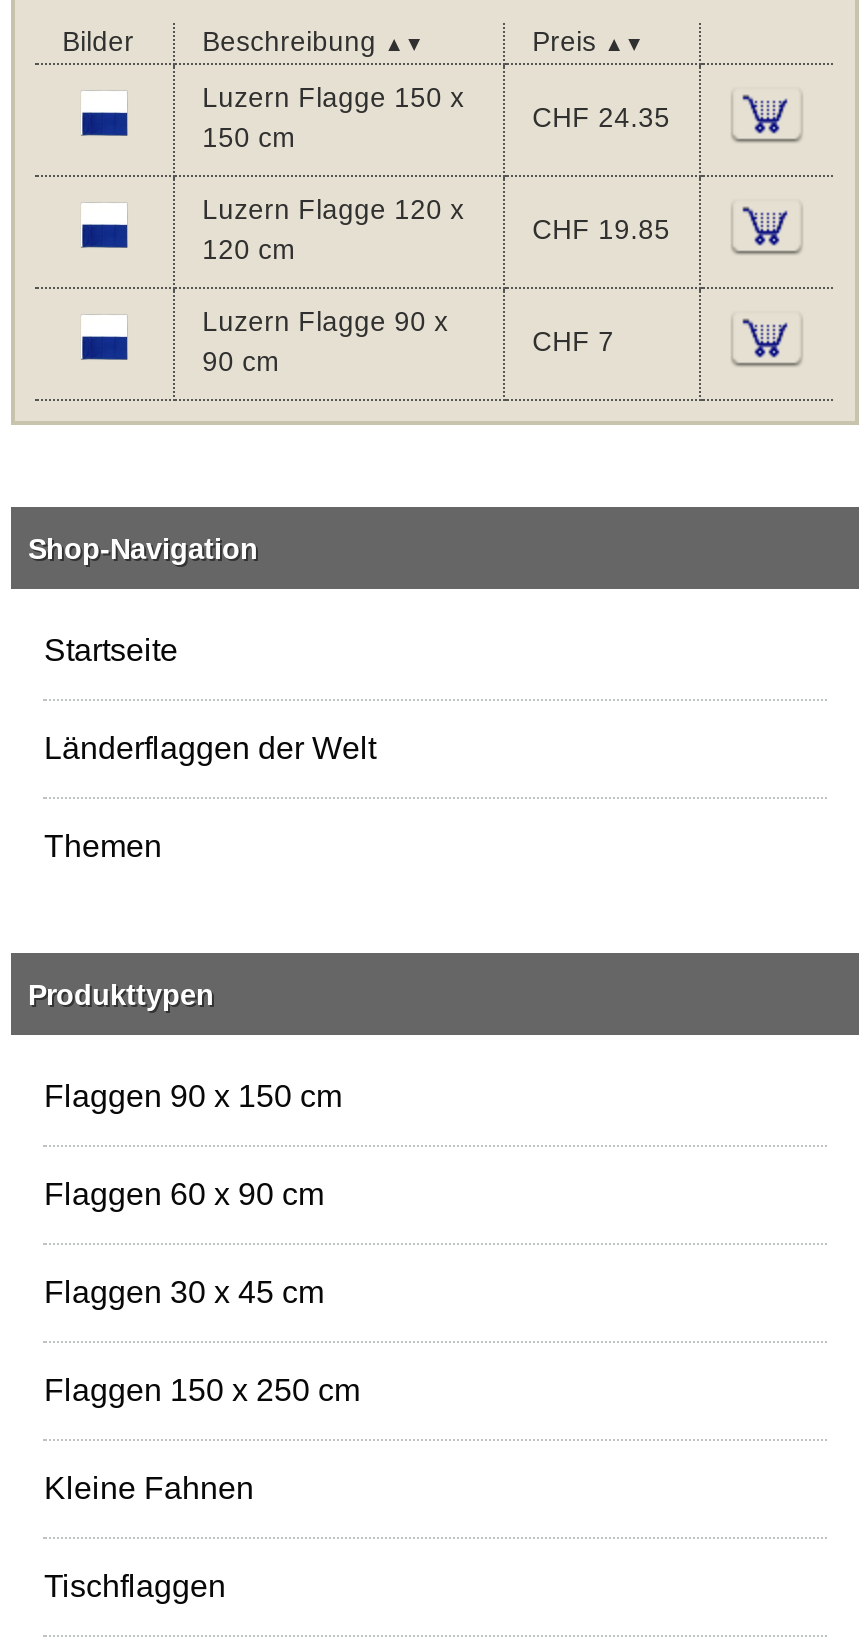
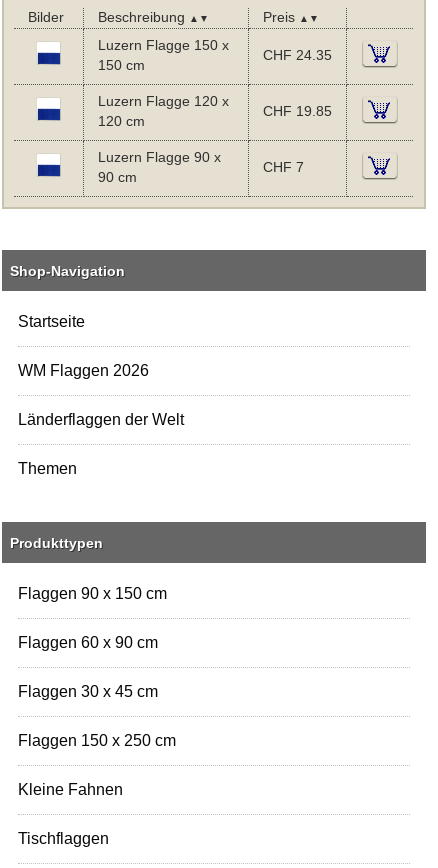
none -> [18,362,149,379] WM Flaggen 2026

